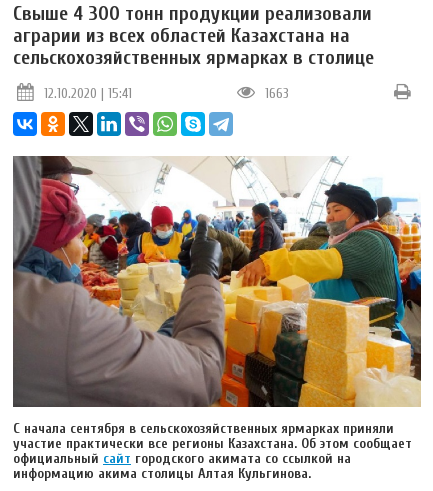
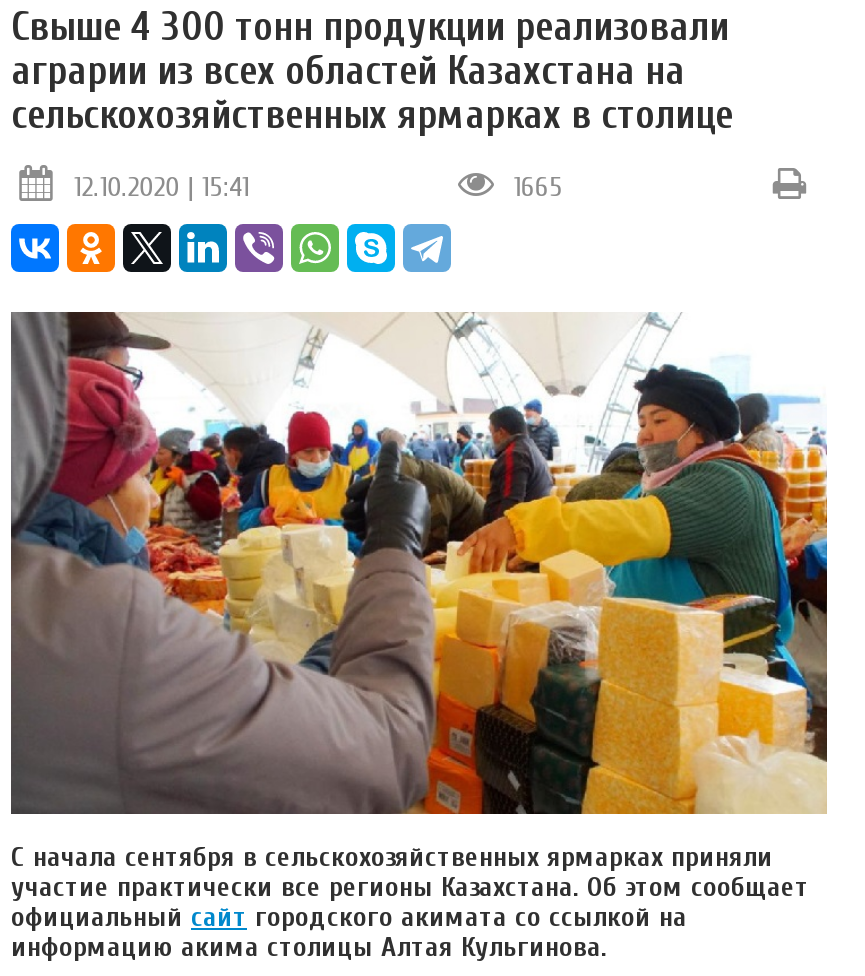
[265,85,289,102] 1663 -> [513,170,563,204] 1665

